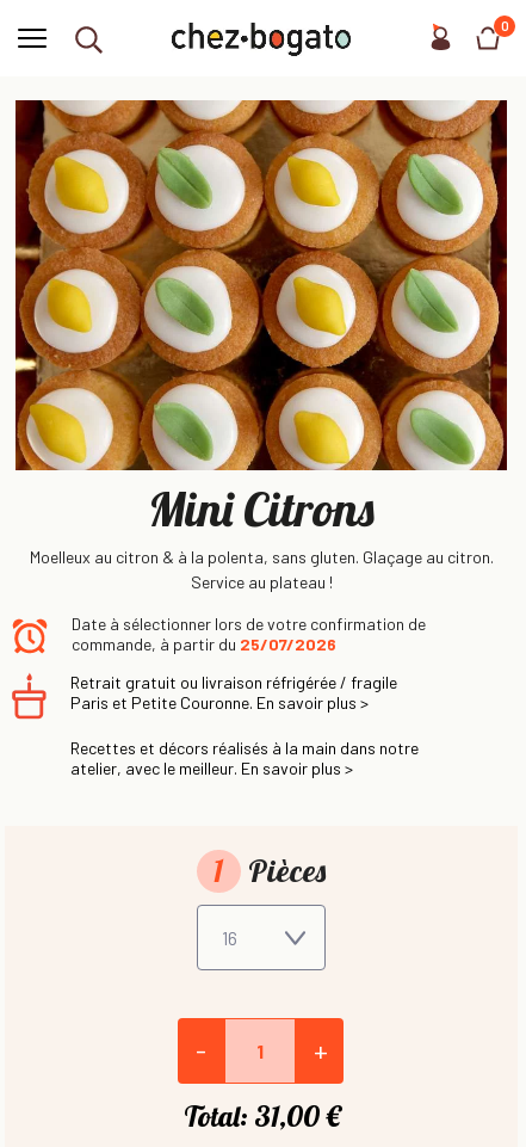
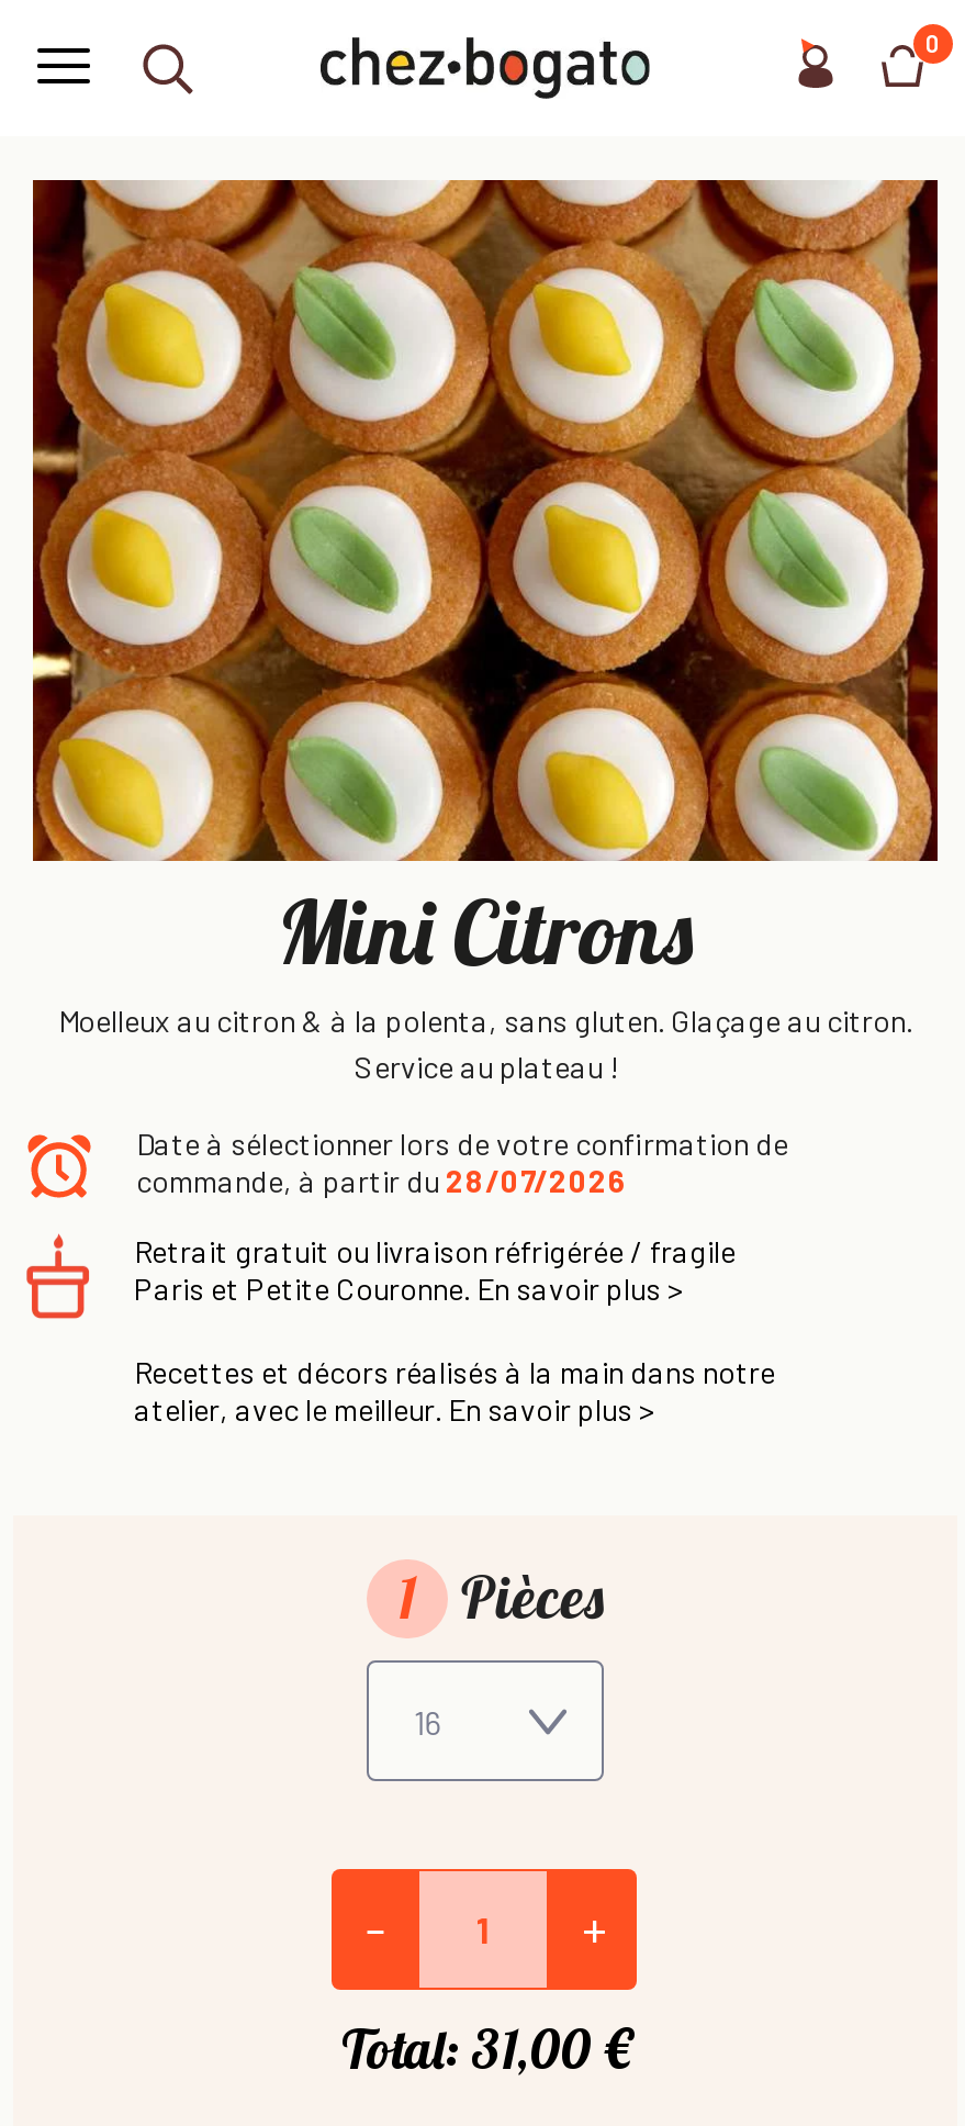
[72,633,336,653] commande, à partir du 25/07/2026 -> [136,1161,626,1198] commande, à partir du 28/07/2026

